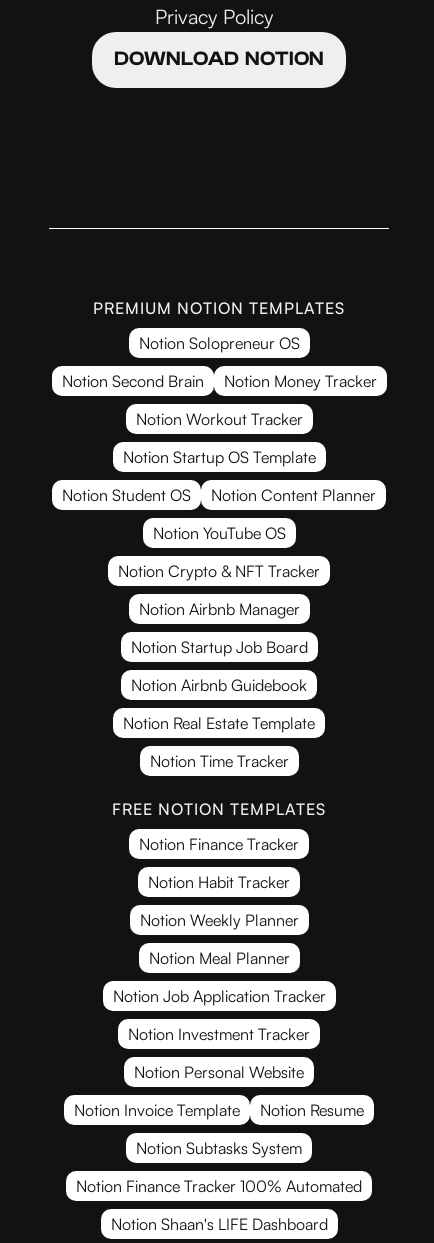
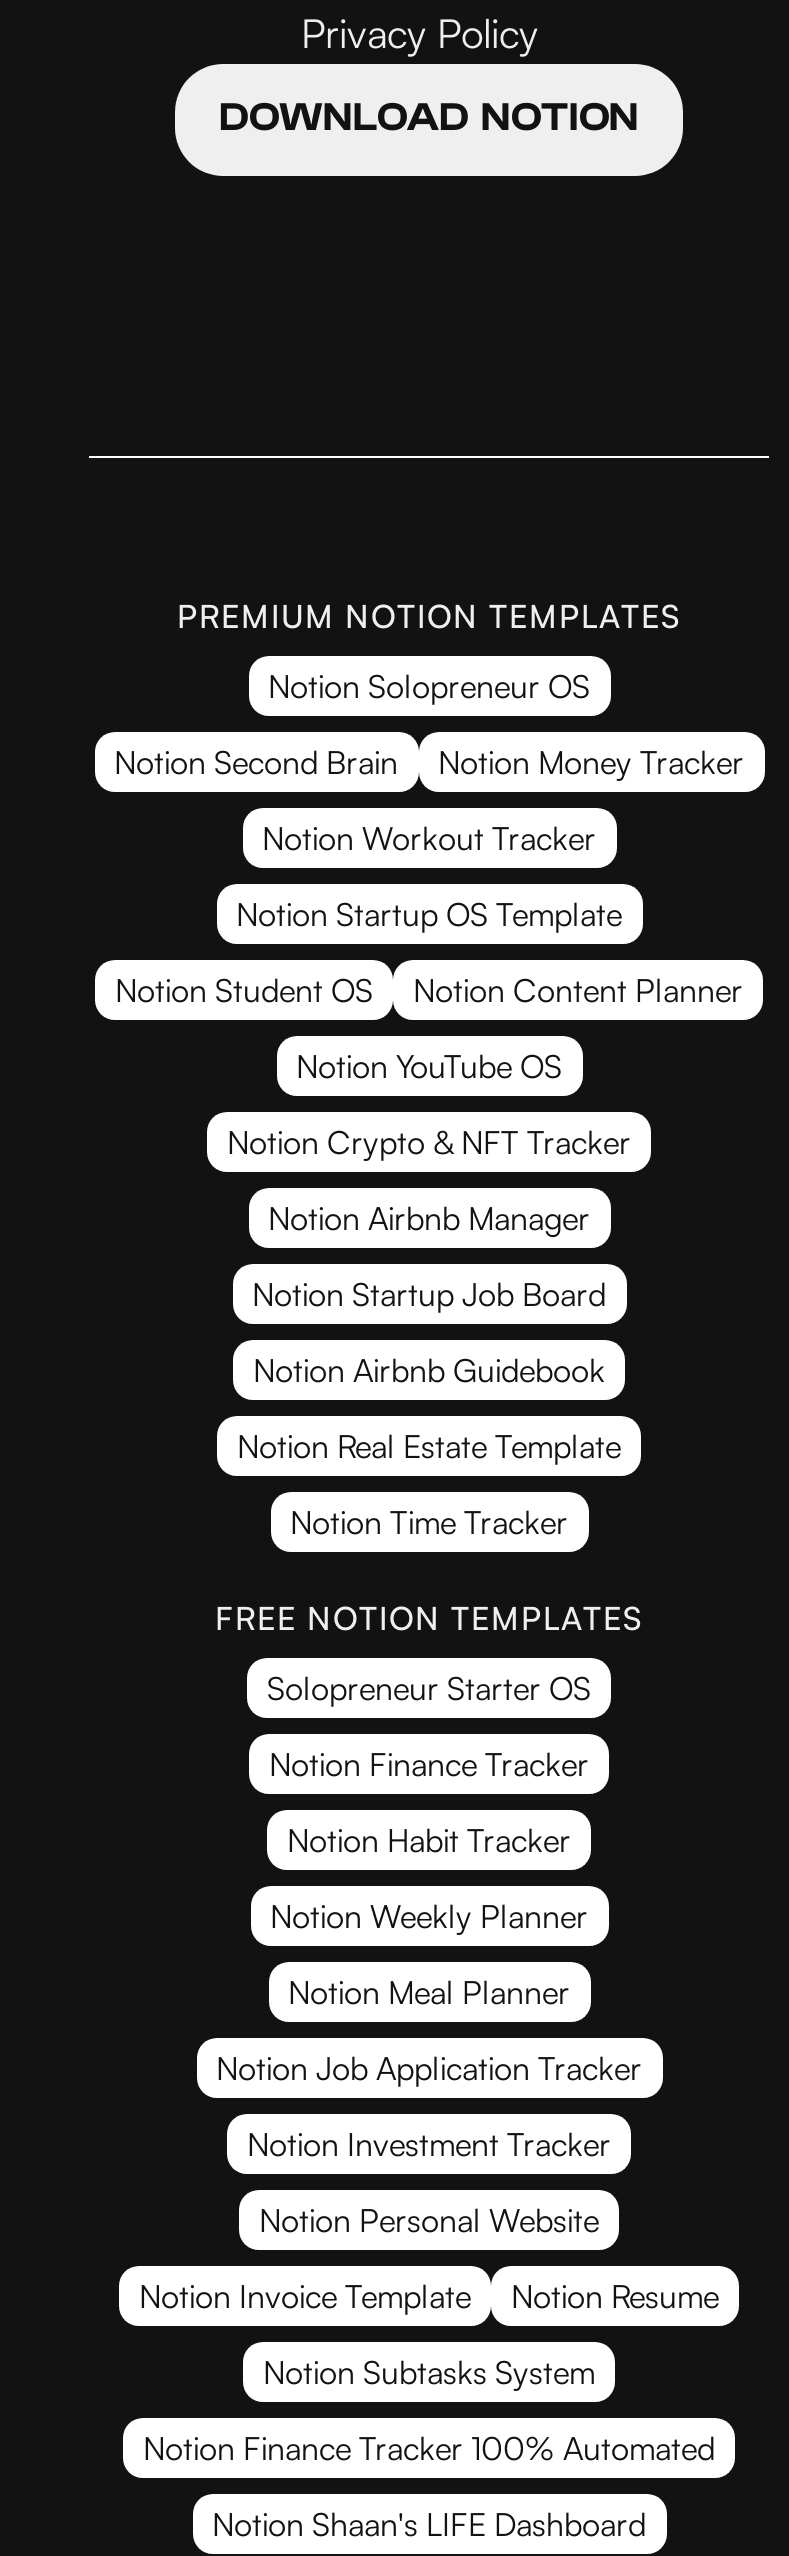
none -> [267,1668,591,1708] Solopreneur Starter OS

